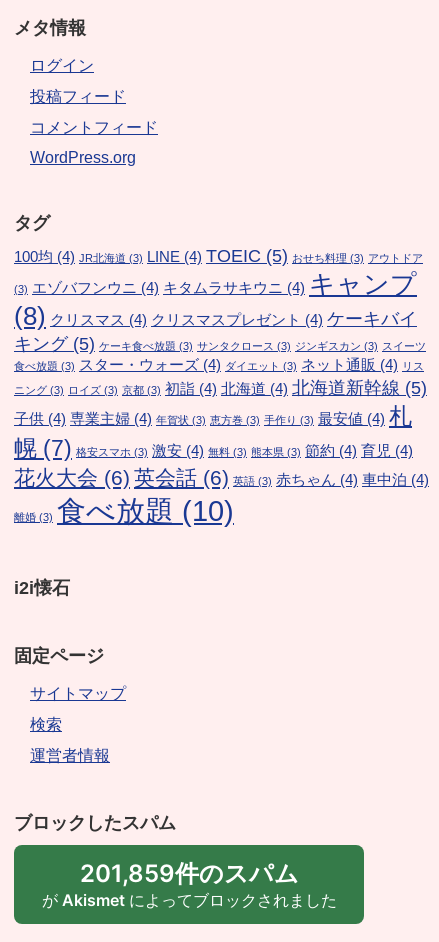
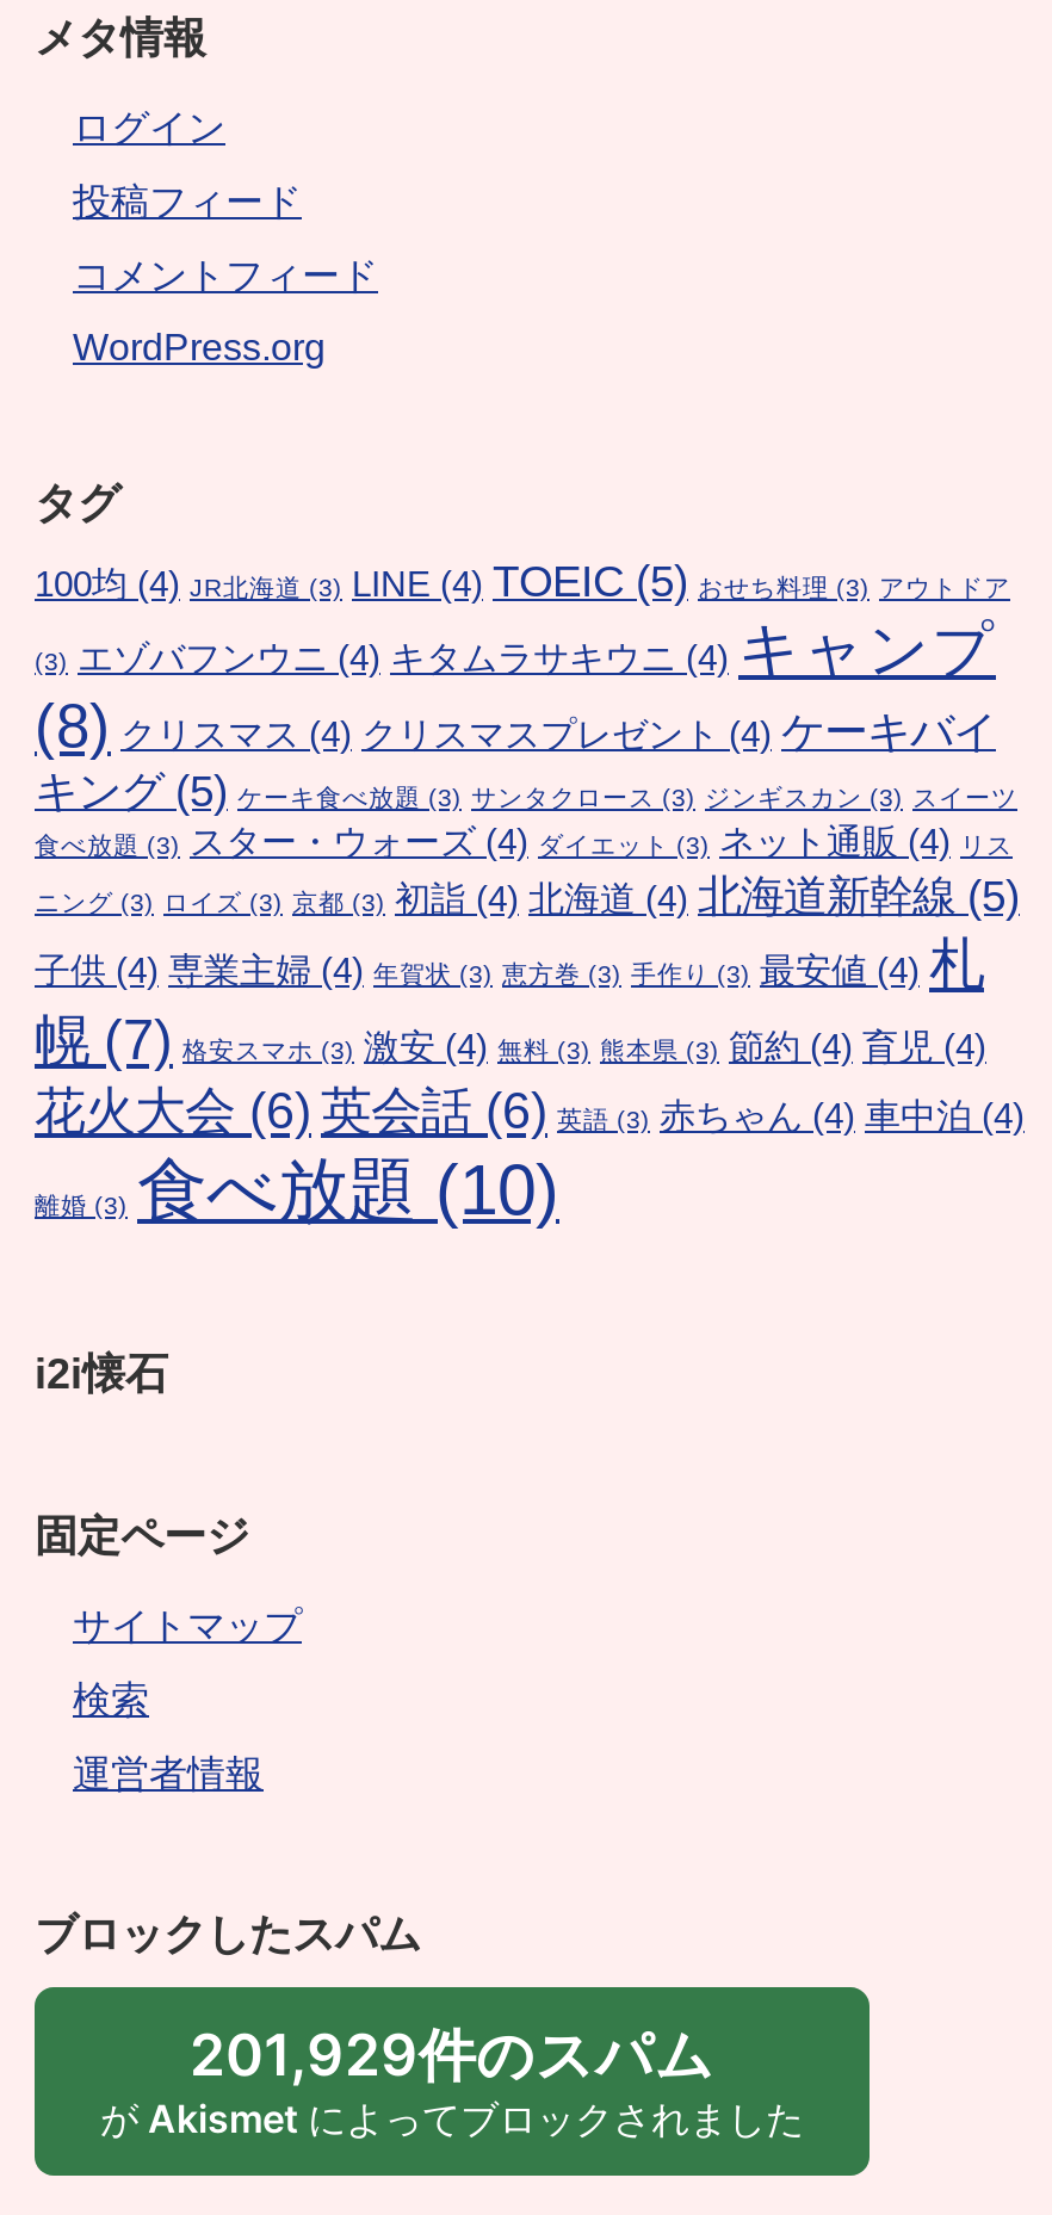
[79,859,298,888] 201,859件のスパム -> [190,2021,714,2090] 201,929件のスパム

